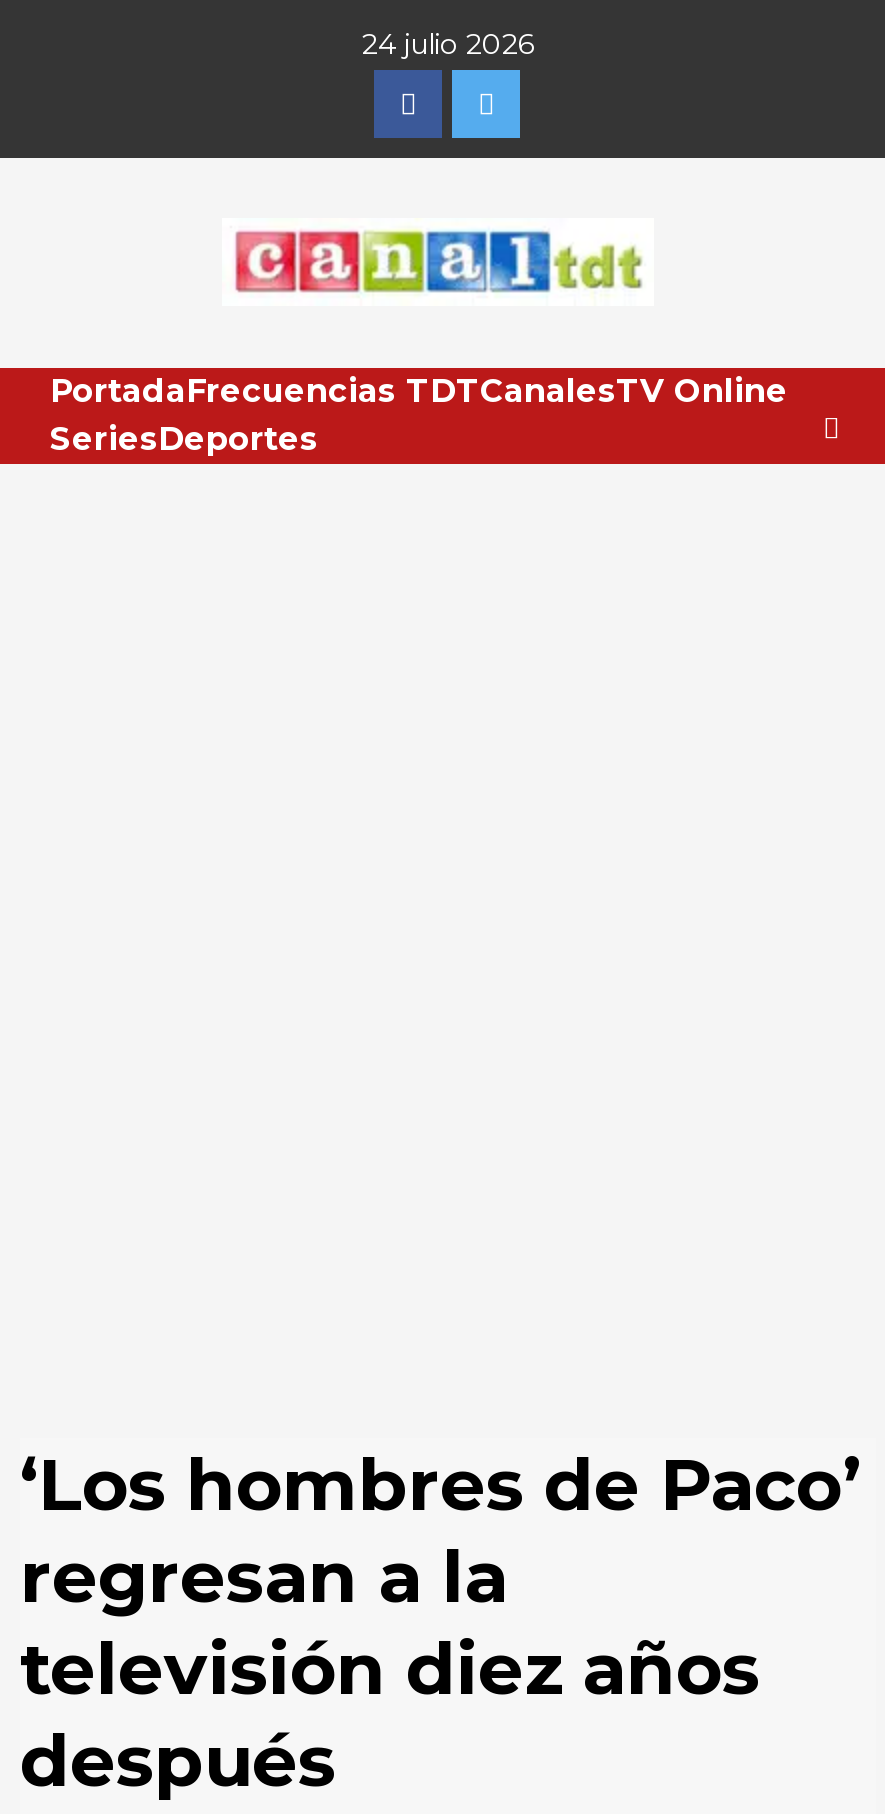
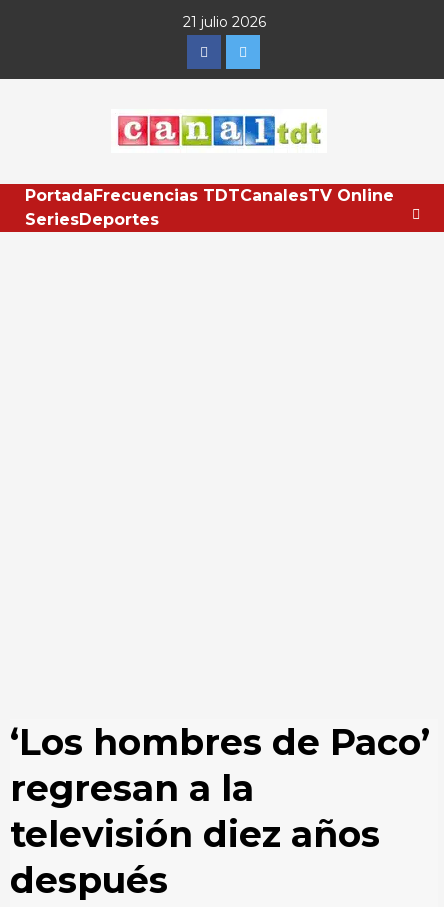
[362,26,534,62] 24 julio 2026 -> [182,13,265,31] 21 julio 2026

